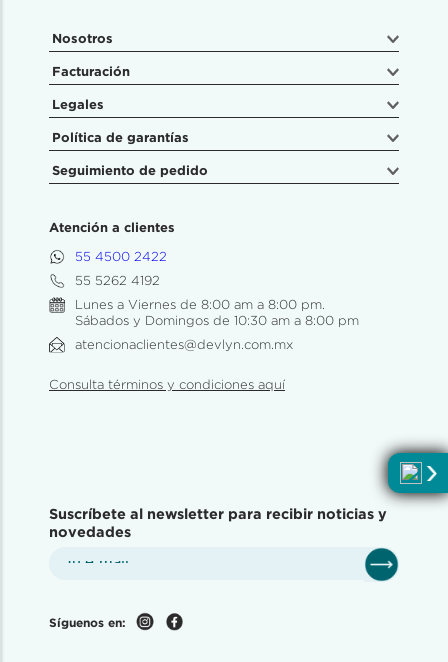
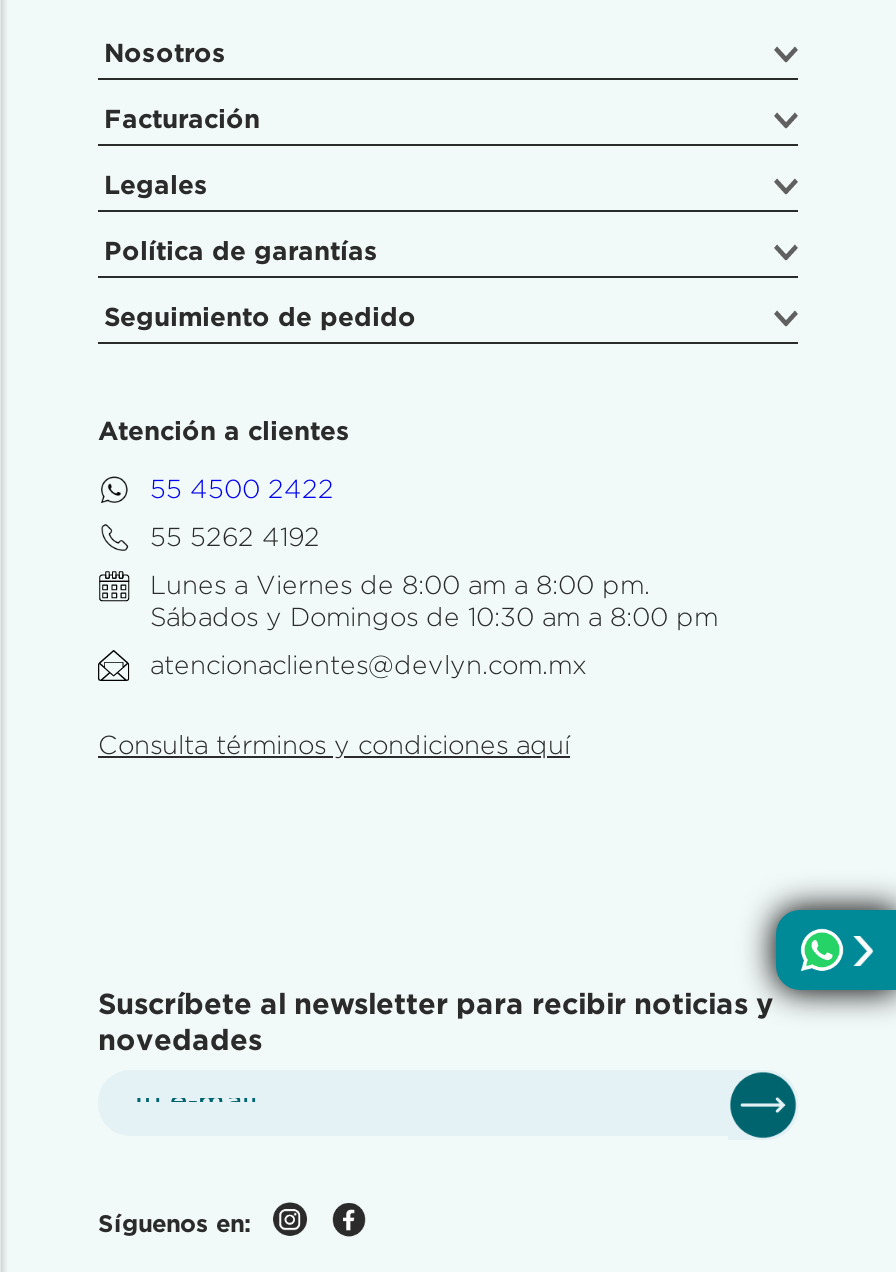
[379,441,445,518] [image] -> [758,860,890,1014] [image]

